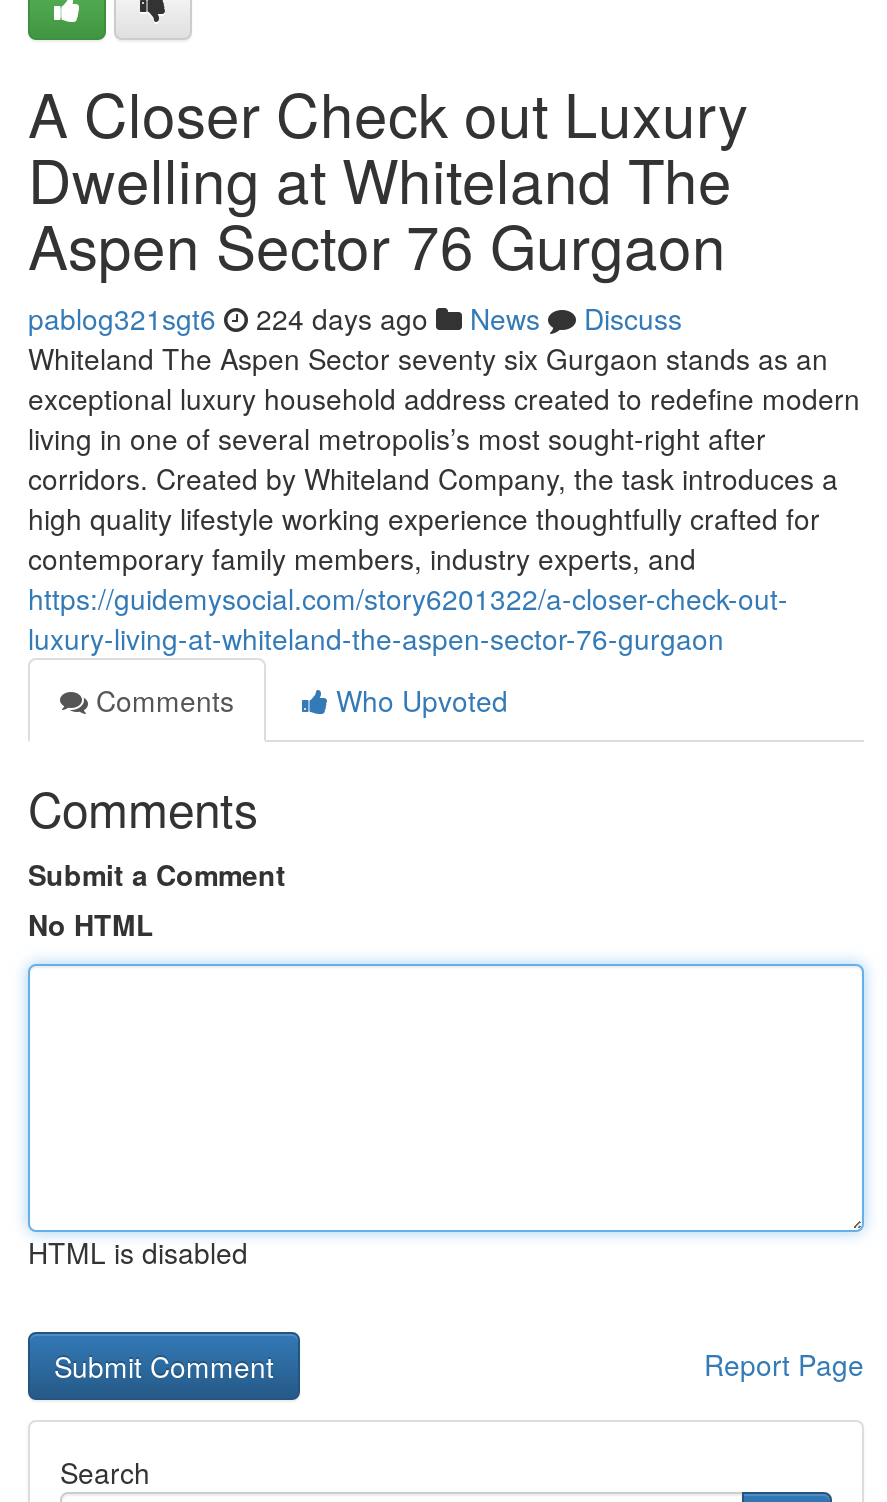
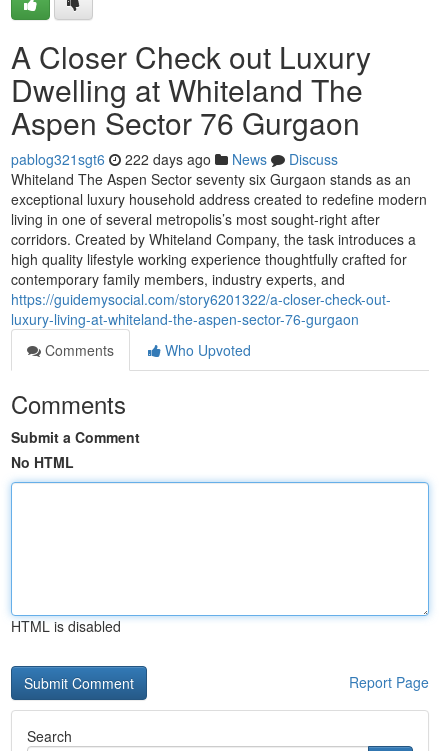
[28,298,682,338] pablog321sgt6 224 days ago News Discuss -> [11,149,338,169] pablog321sgt6 222 days ago News Discuss

